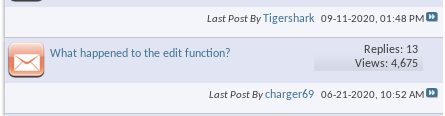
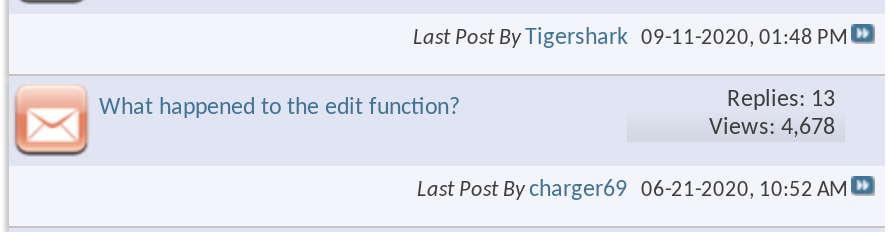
[355,58,418,70] Views: 4,675 -> [709,116,835,140] Views: 4,678

